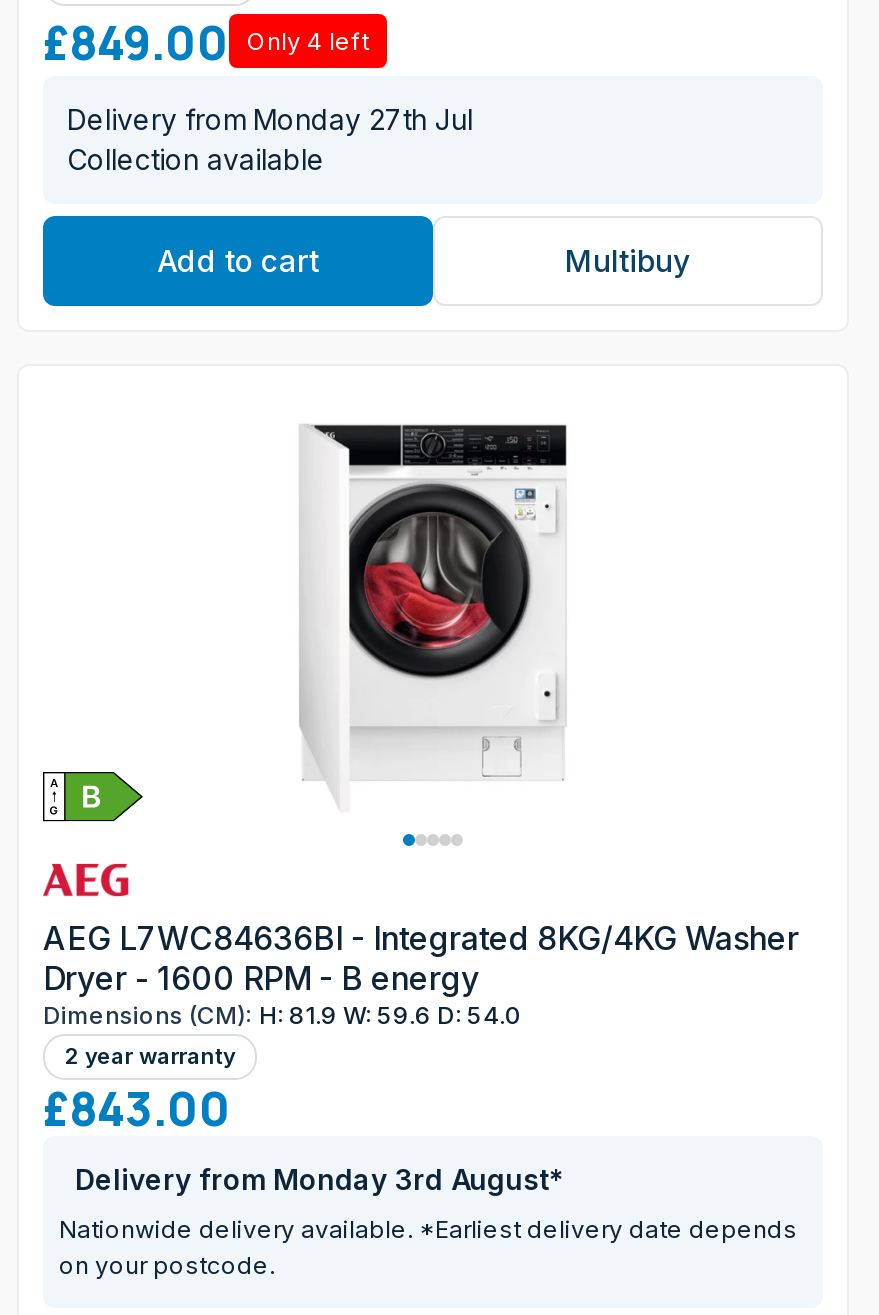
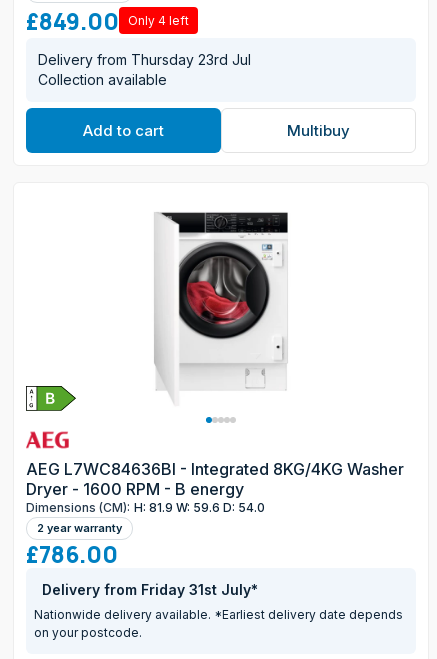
[67,103,473,137] Delivery from Monday 27th Jul -> [38,51,251,68] Delivery from Thursday 23rd Jul
[43,1076,231,1140] £843.00 -> [26,538,118,570] £786.00
[75,1162,563,1196] Delivery from Monday 3rd August* -> [42,581,258,598] Delivery from Friday 31st July*

